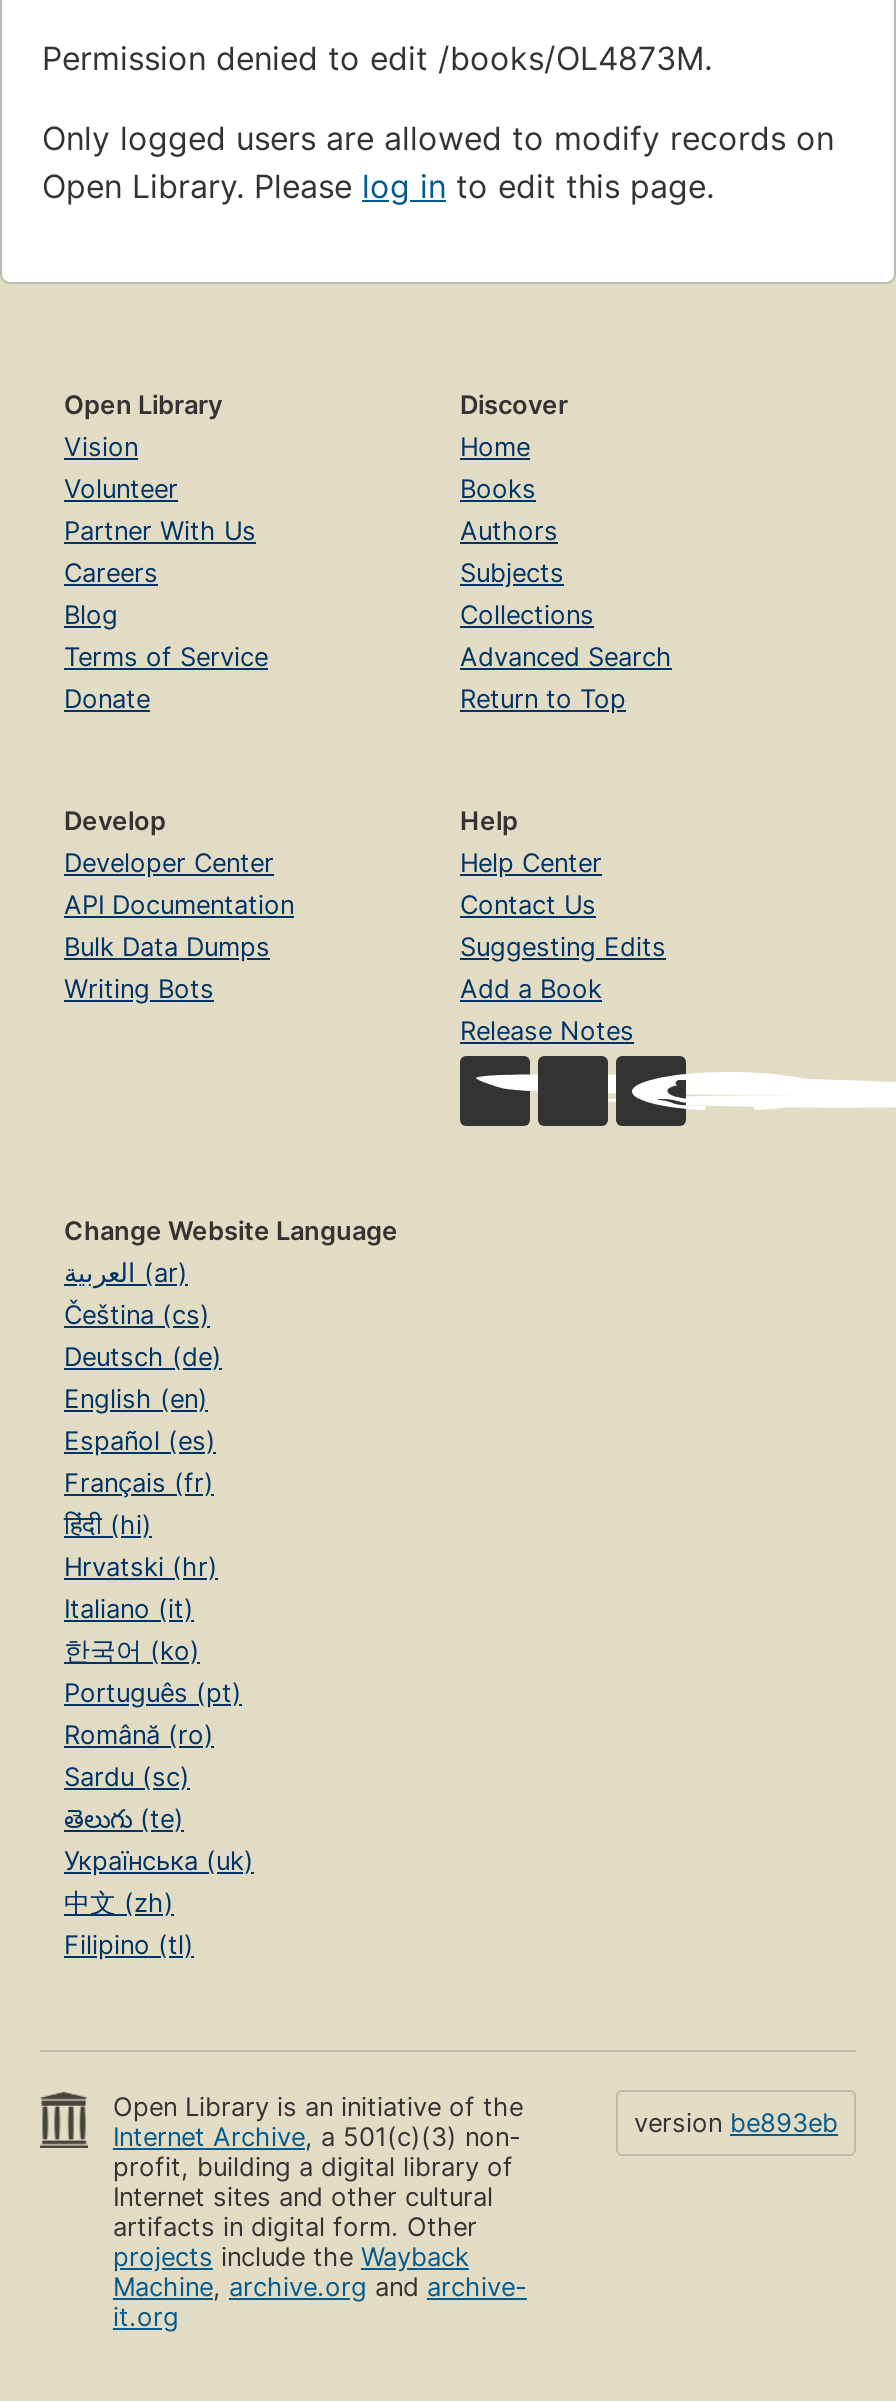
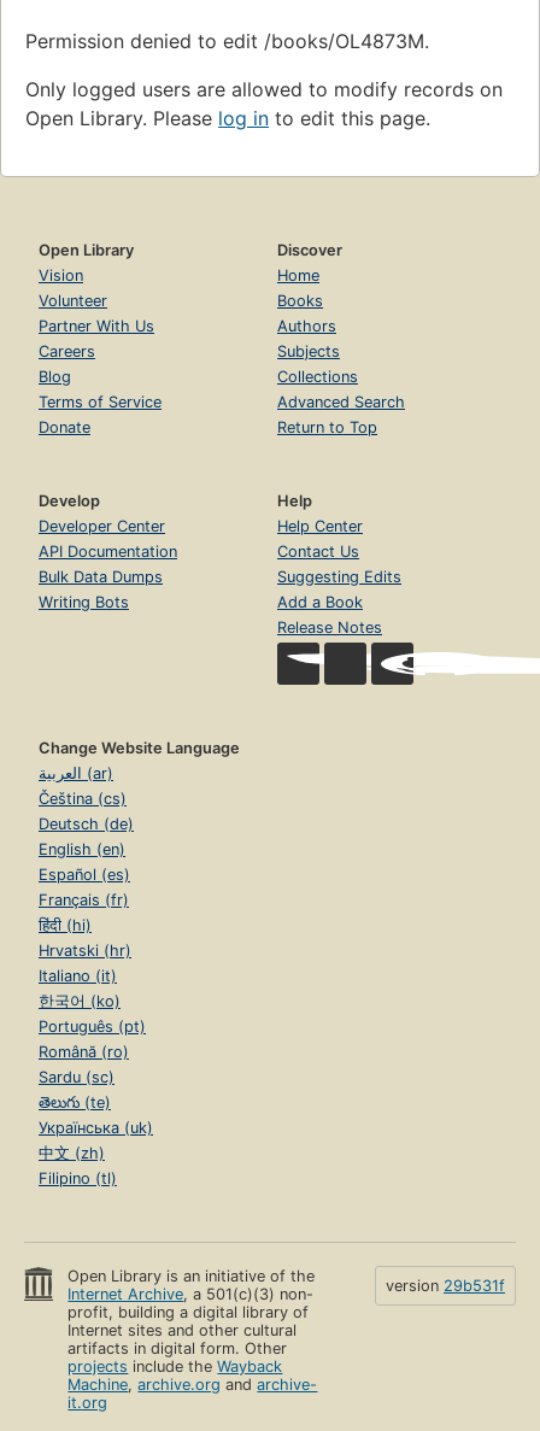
[634,2109,838,2139] version be893eb -> [386,1277,505,1295] version 29b531f

